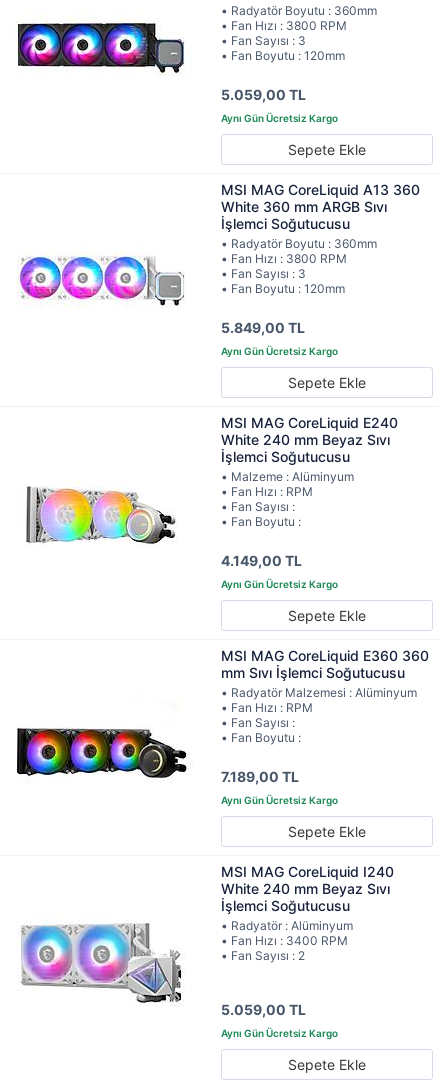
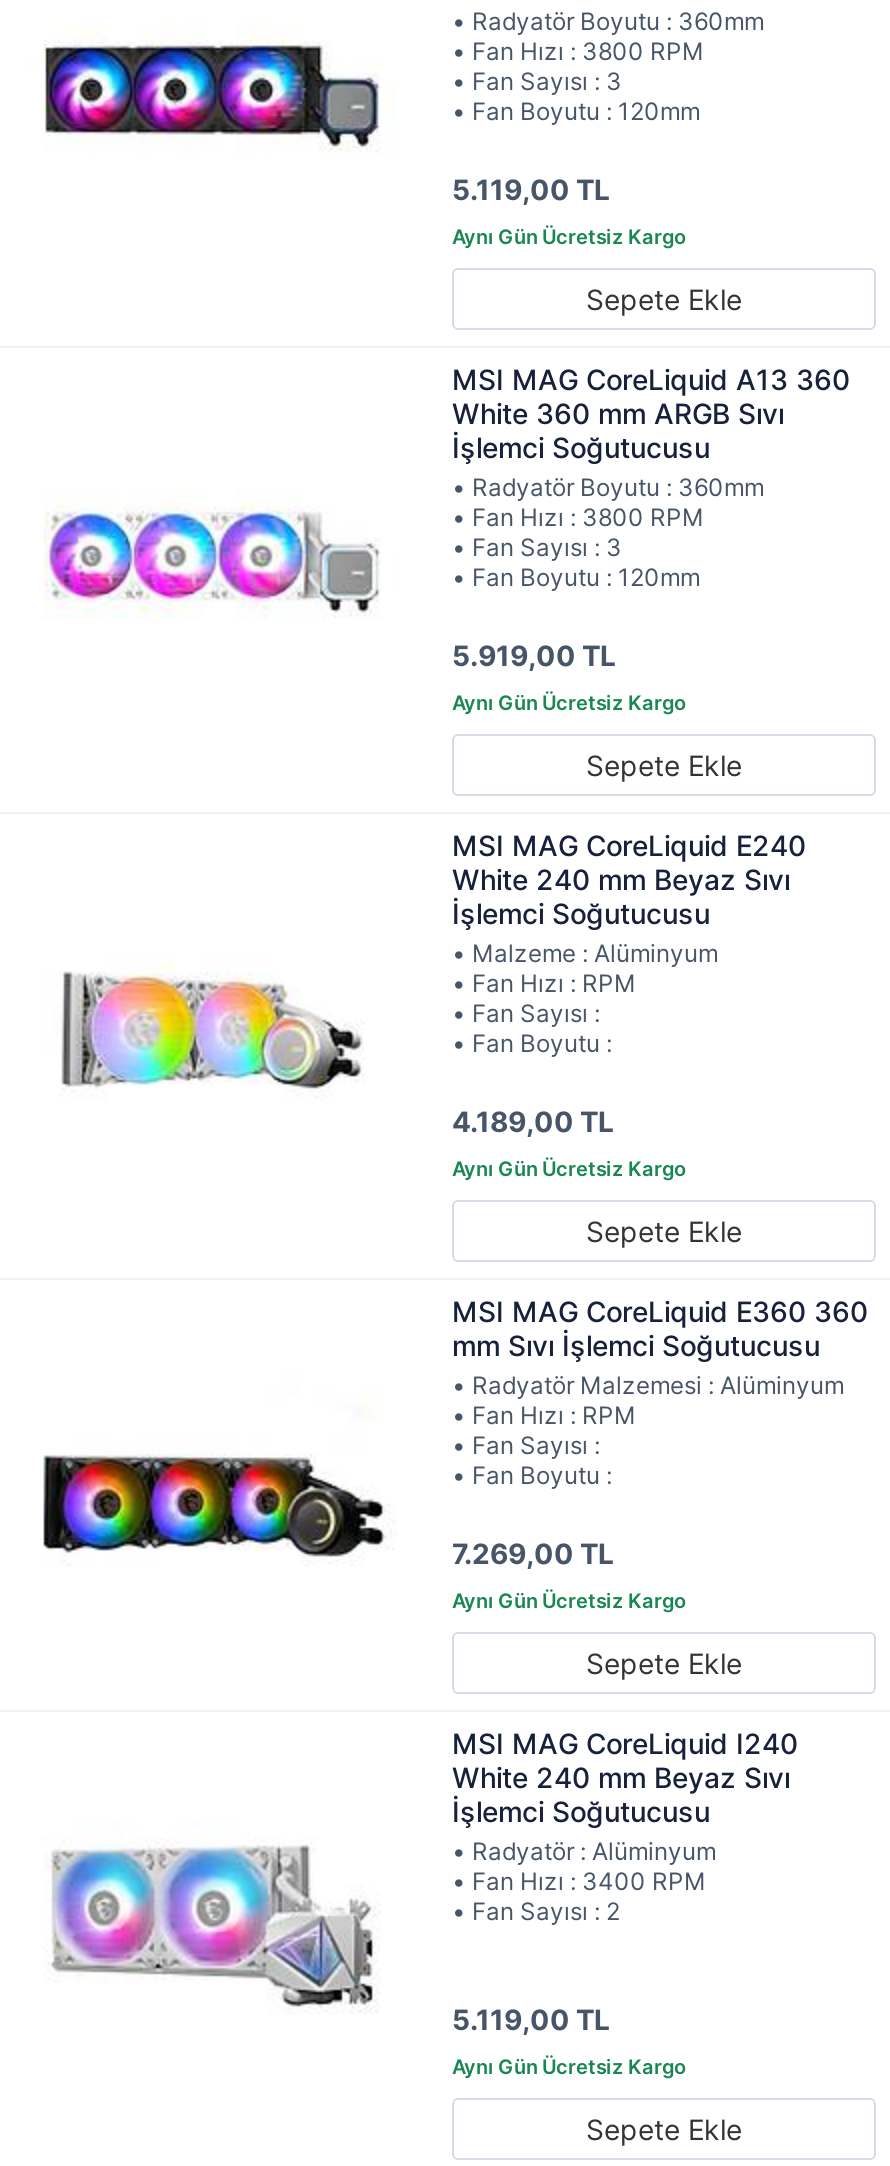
[221,86,306,103] 5.059,00 TL -> [452,172,610,206] 5.119,00 TL
[221,319,305,336] 5.849,00 TL -> [452,638,616,672] 5.919,00 TL
[221,552,302,569] 4.149,00 TL -> [452,1104,614,1138] 4.189,00 TL
[221,768,299,785] 7.189,00 TL -> [452,1536,614,1570] 7.269,00 TL
[221,1001,306,1018] 5.059,00 TL -> [452,2002,610,2036] 5.119,00 TL

